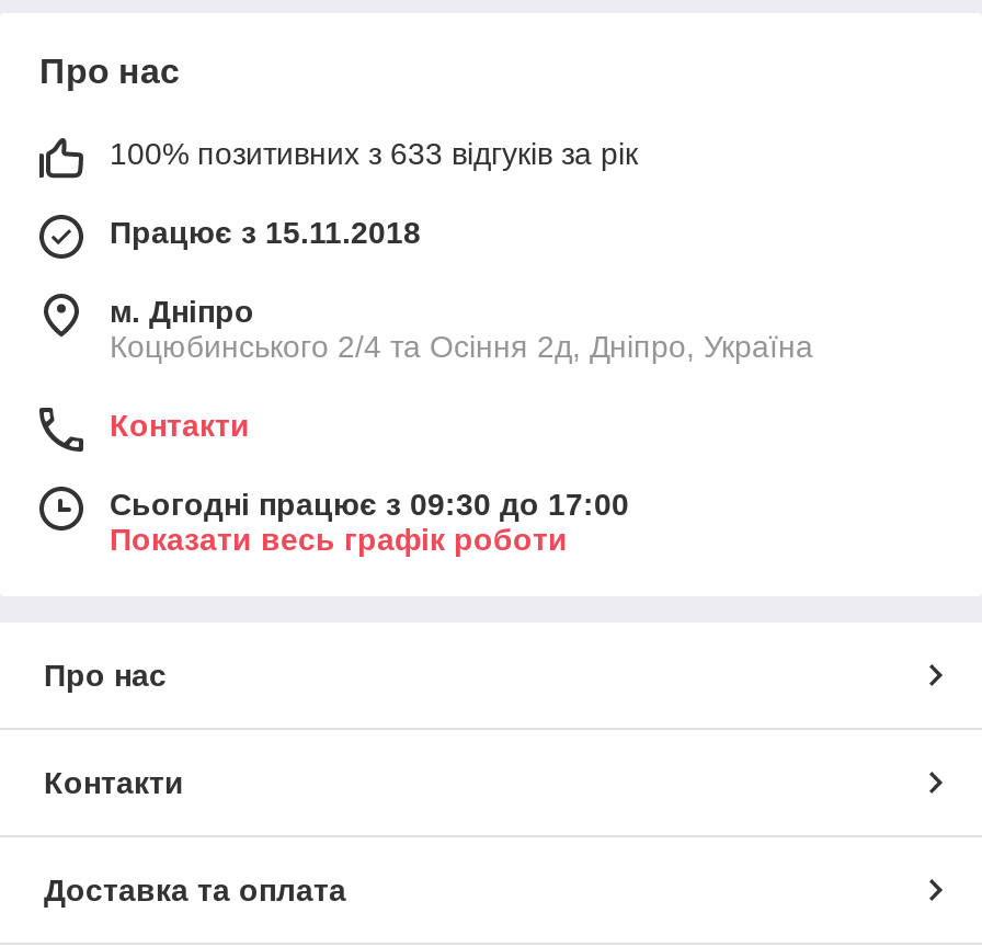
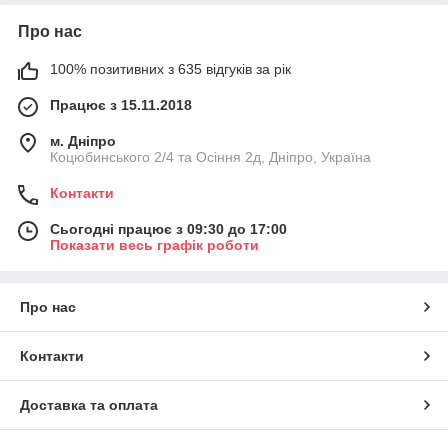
[110,135,638,171] 100% позитивних з 633 відгуків за рік -> [50,61,291,77] 100% позитивних з 635 відгуків за рік

